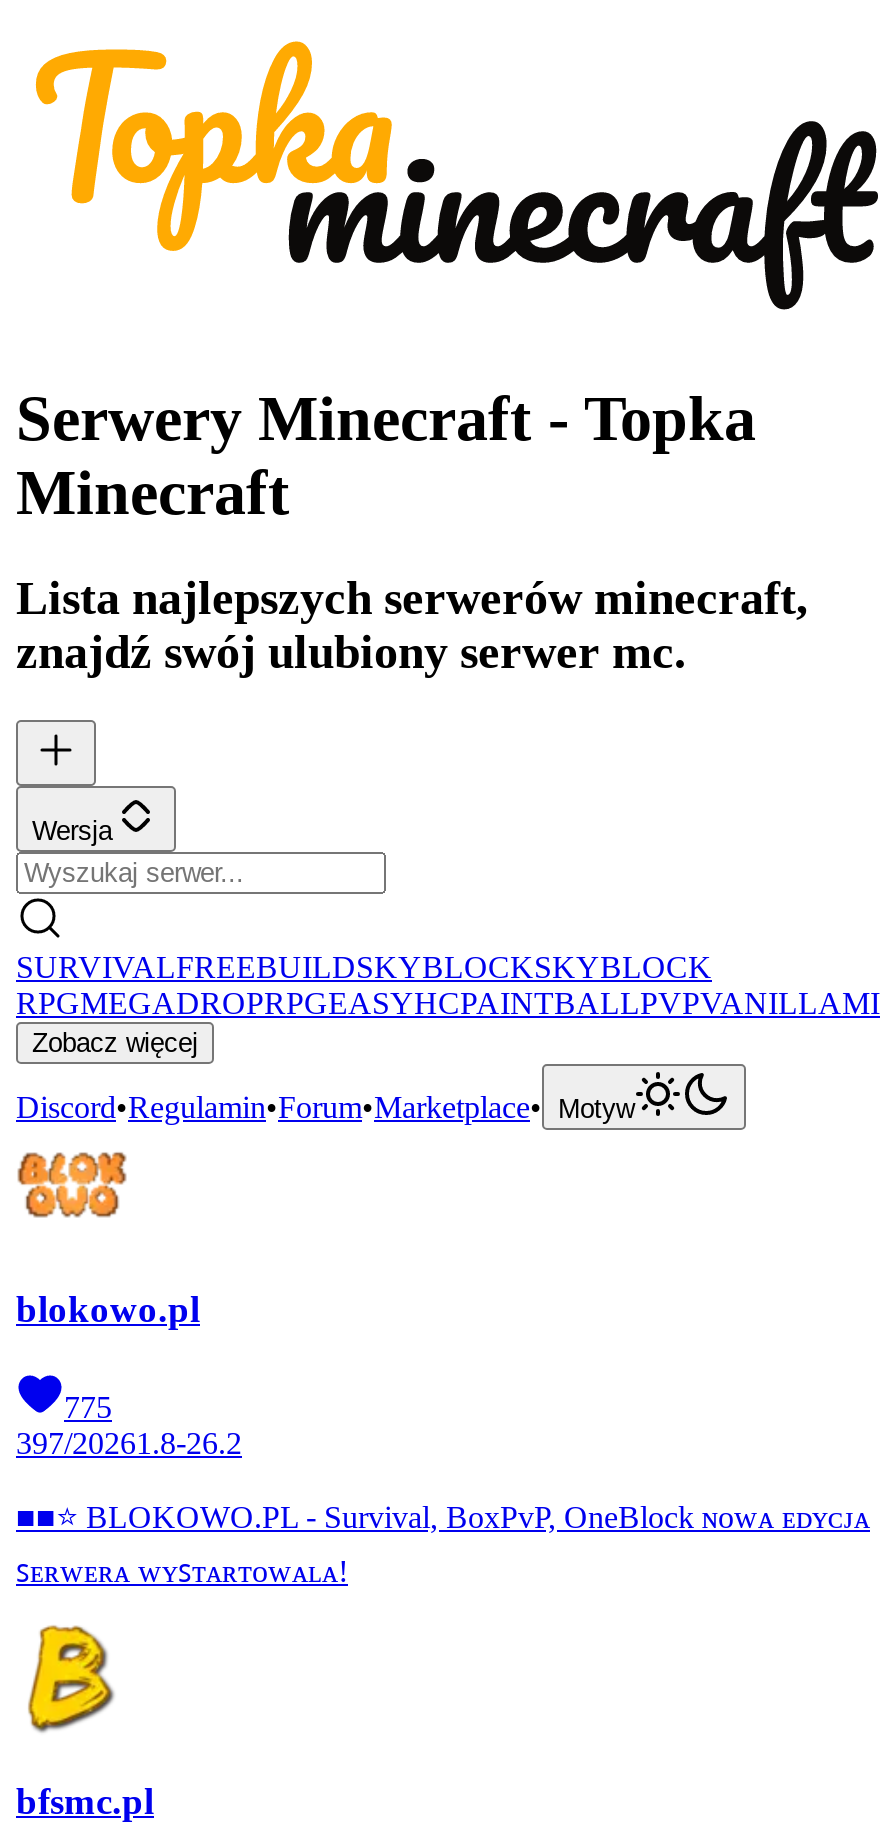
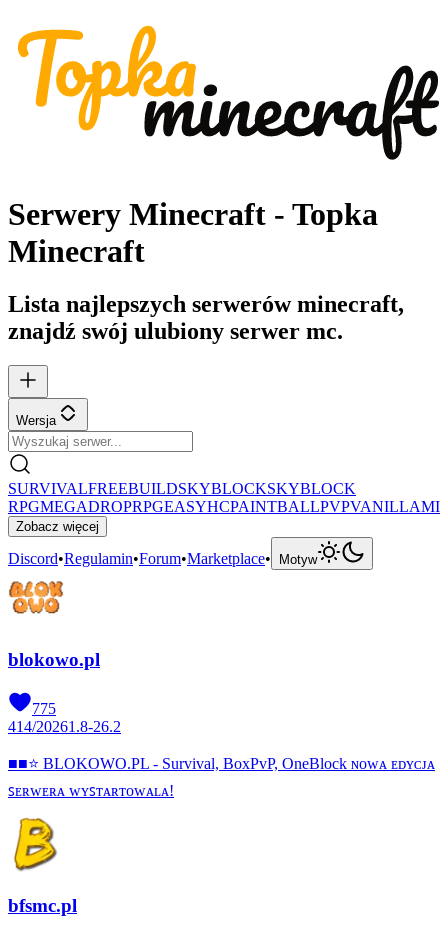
[16,1425,242,1459] 397/20261.8-26.2 -> [8,718,121,735] 414/20261.8-26.2

